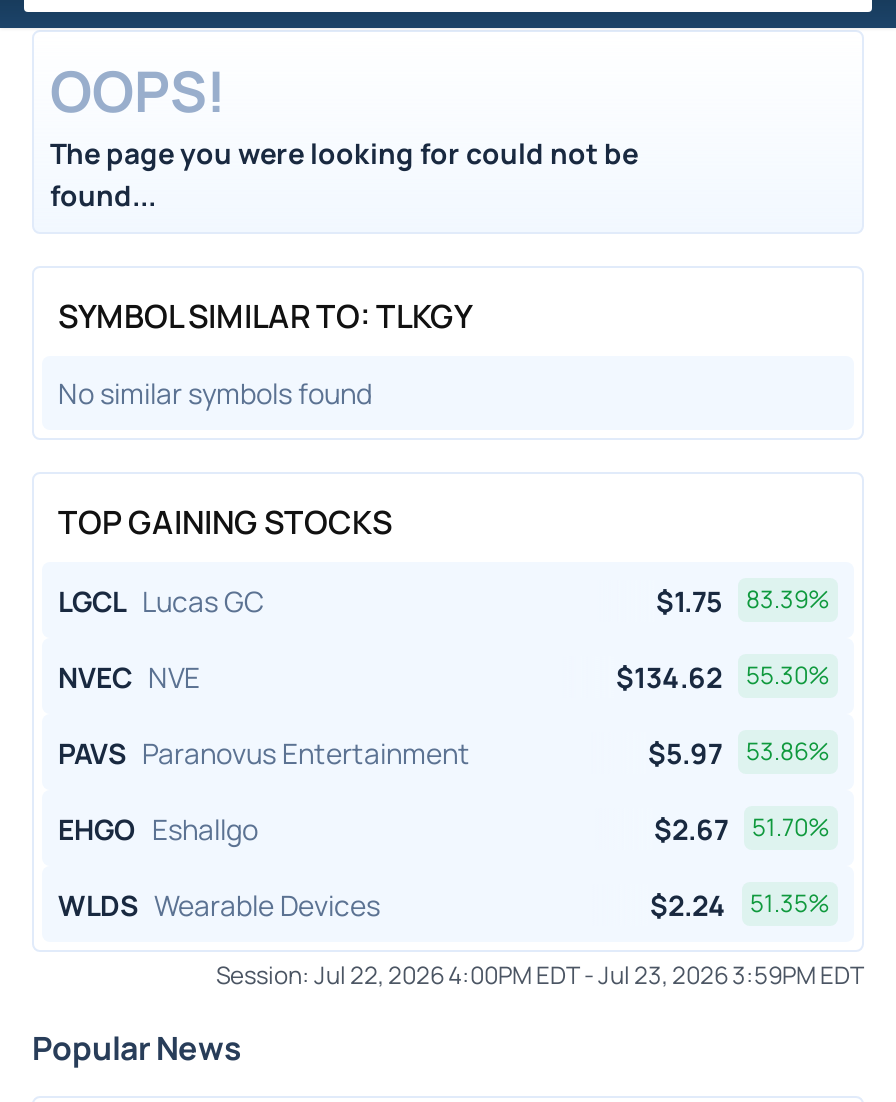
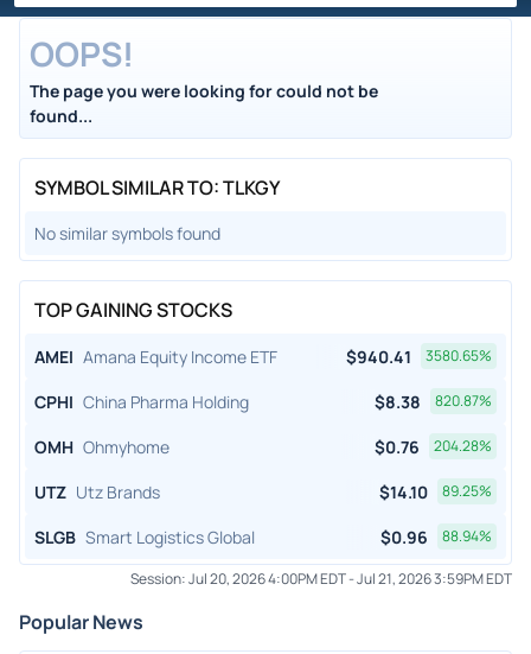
[58,581,830,619] LGCL Lucas GC | $1.75 | 83.39% -> [34,345,492,367] AMEI Amana Equity Income ETF | $940.41 | 3580.65%
[58,657,830,695] NVEC NVE | $134.62 | 55.30% -> [34,390,492,412] CPHI China Pharma Holding | $8.38 | 820.87%
[58,733,830,771] PAVS Paranovus Entertainment | $5.97 | 53.86% -> [34,435,492,458] OMH Ohmyhome | $0.76 | 204.28%
[58,809,830,847] EHGO Eshallgo | $2.67 | 51.70% -> [34,480,492,503] UTZ Utz Brands | $14.10 | 89.25%
[58,885,830,923] WLDS Wearable Devices | $2.24 | 51.35% -> [34,525,492,548] SLGB Smart Logistics Global | $0.96 | 88.94%
[216,958,864,992] Session: Jul 22, 2026 4:00PM EDT-Jul 23, 2026 3:59PM EDT -> [130,569,512,589] Session: Jul 20, 2026 4:00PM EDT-Jul 21, 2026 3:59PM EDT

